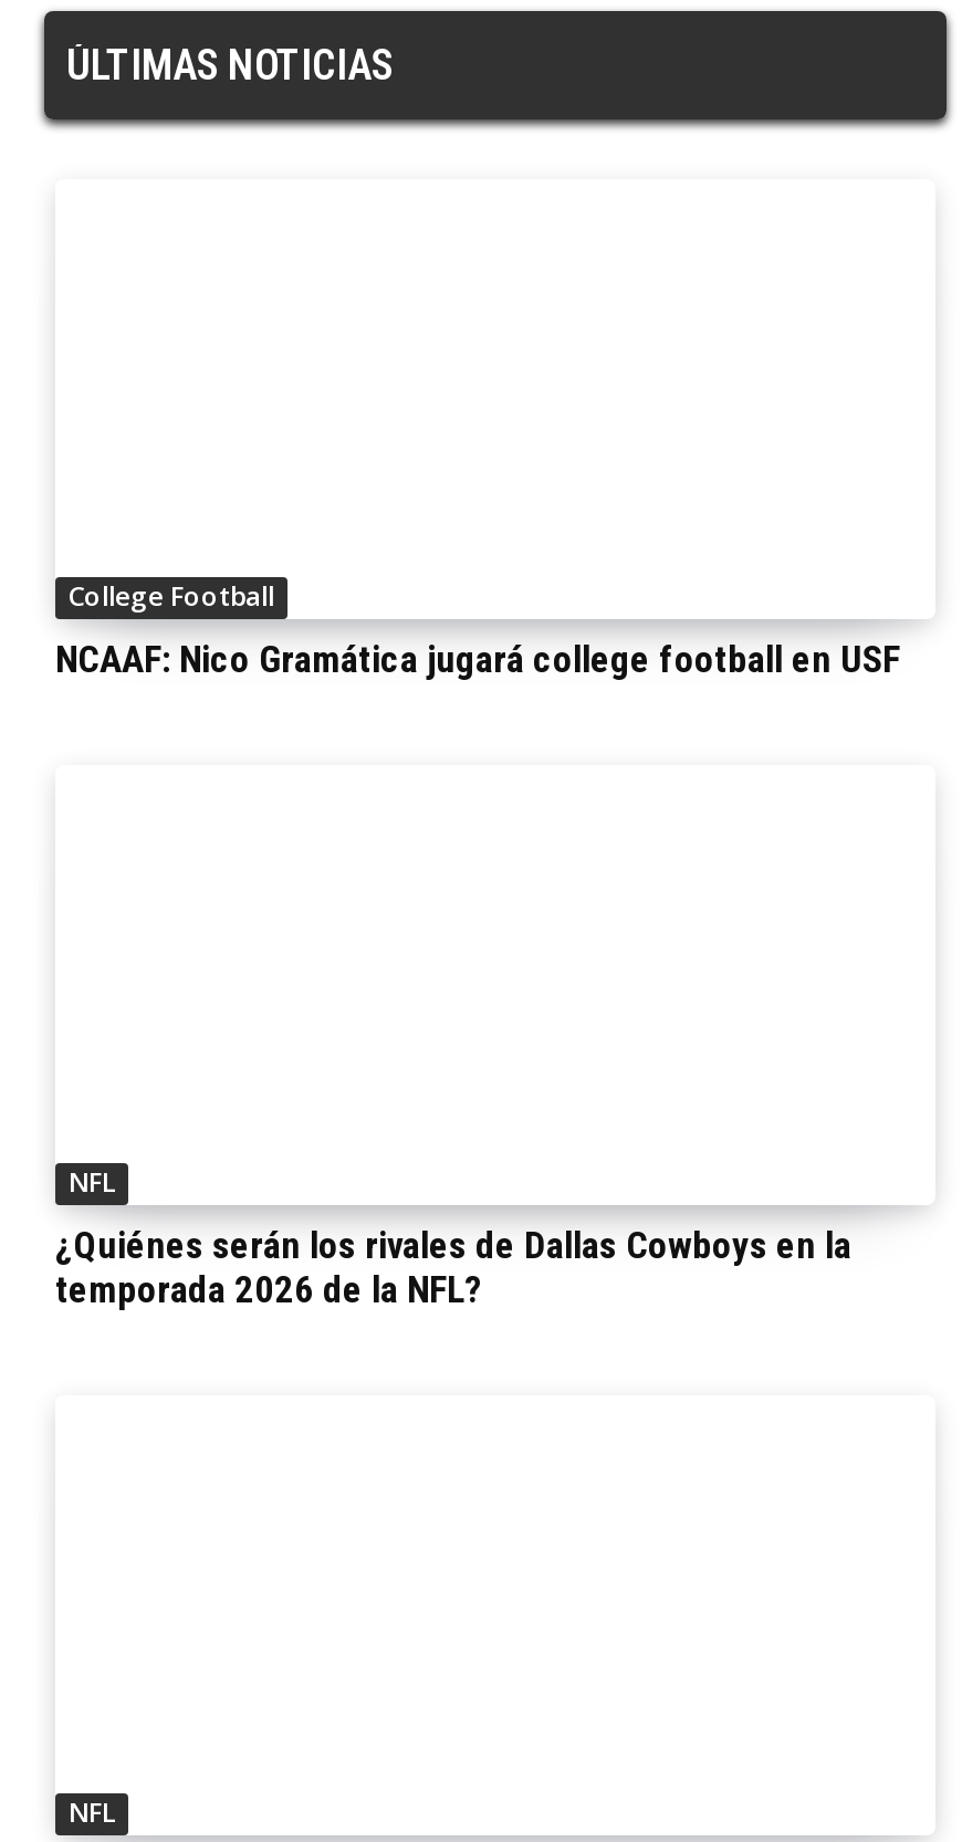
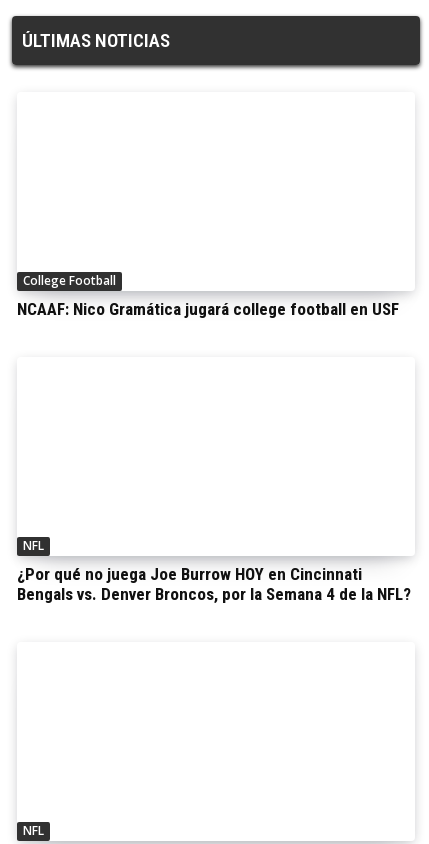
[55,1222,851,1310] ¿Quiénes serán los rivales de Dallas Cowboys en la | temporada 2026 de la NFL? -> [17,564,411,604] ¿Por qué no juega Joe Burrow HOY en Cincinnati | Bengals vs. Denver Broncos, por la Semana 4 de la NFL?

